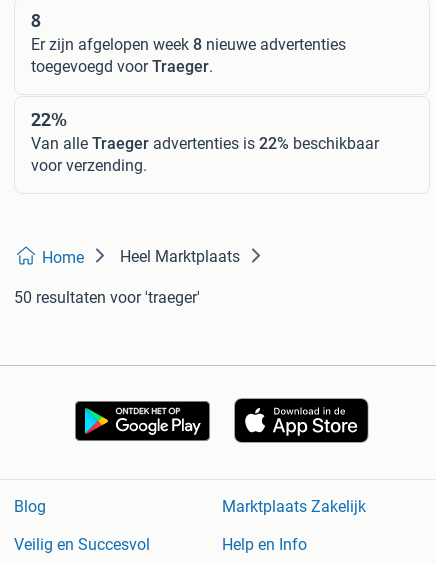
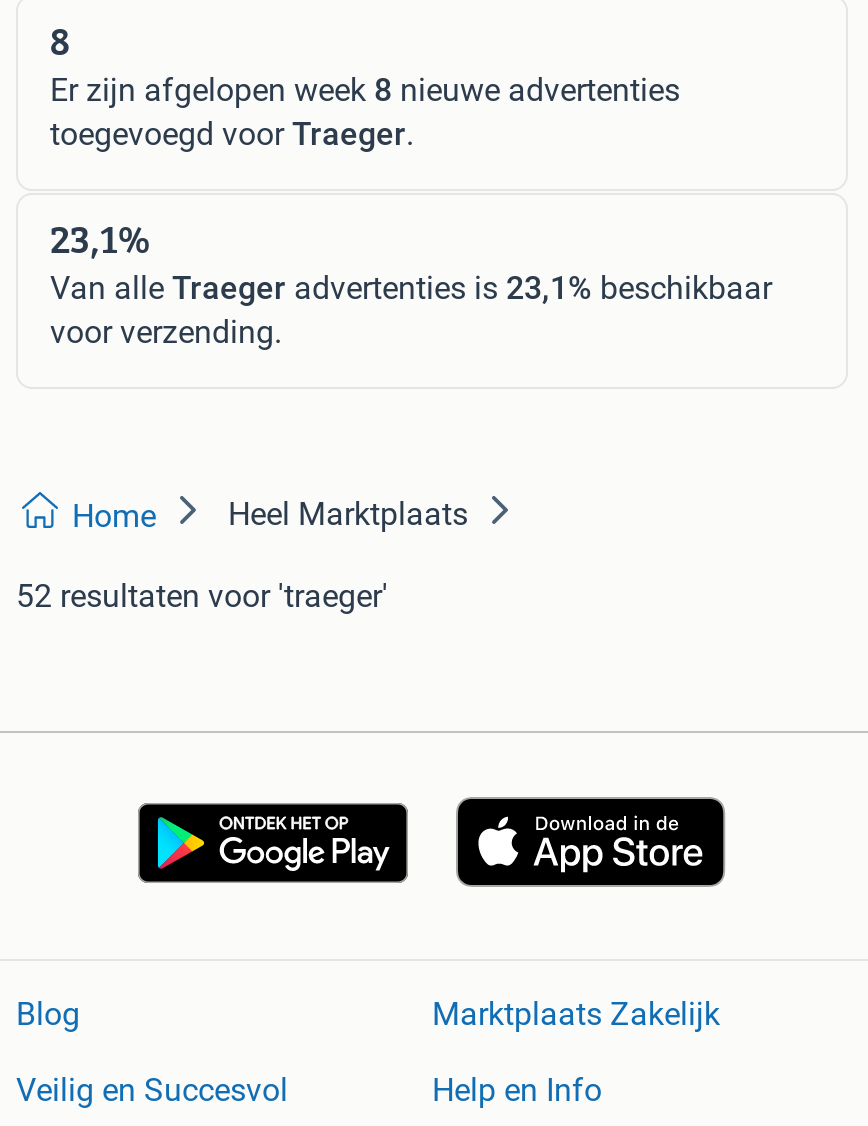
[31,104,67,133] 22% -> [50,209,150,267] 23,1%
[31,134,379,153] Van alle Traeger advertenties is 22% beschikbaar -> [50,269,772,307] Van alle Traeger advertenties is 23,1% beschikbaar
[14,288,200,307] 50 resultaten voor 'traeger' -> [16,577,388,615] 52 resultaten voor 'traeger'

